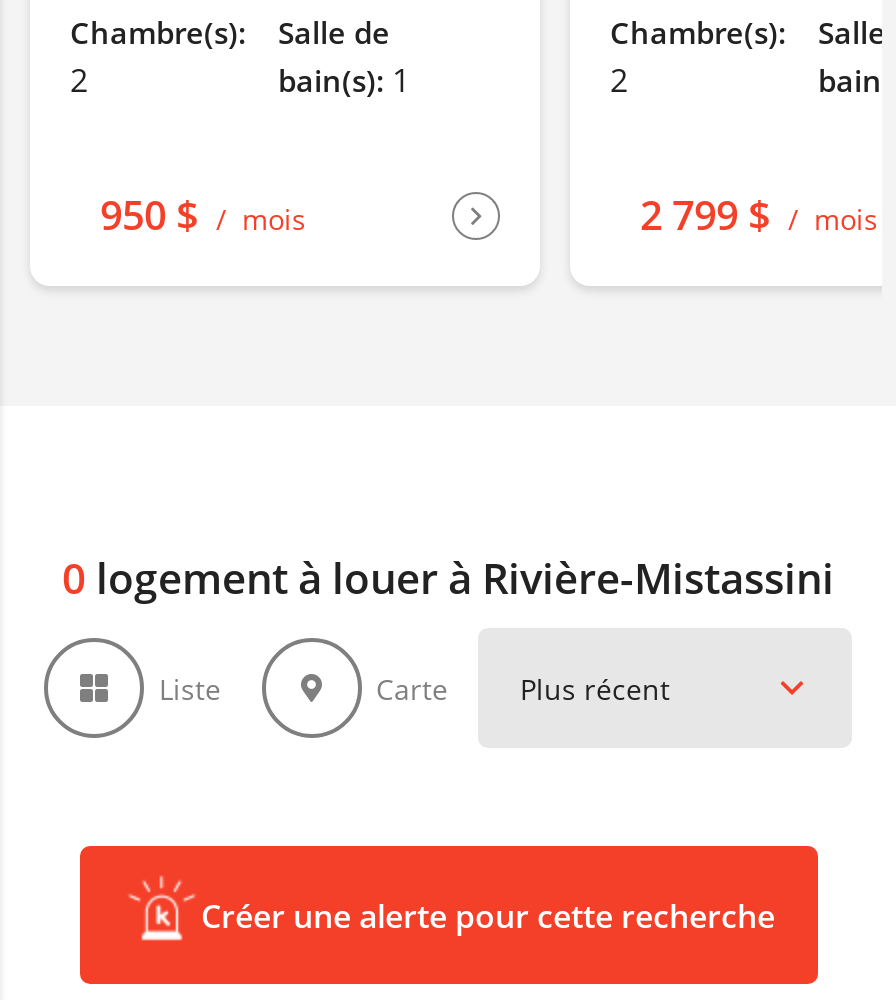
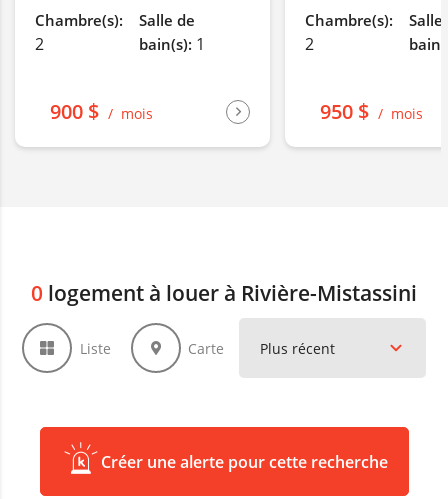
[100,188,306,242] 950 $ mois -> [50,98,153,125] 900 $ mois
[640,188,878,242] 2 799 $ mois -> [320,98,423,125] 950 $ mois

